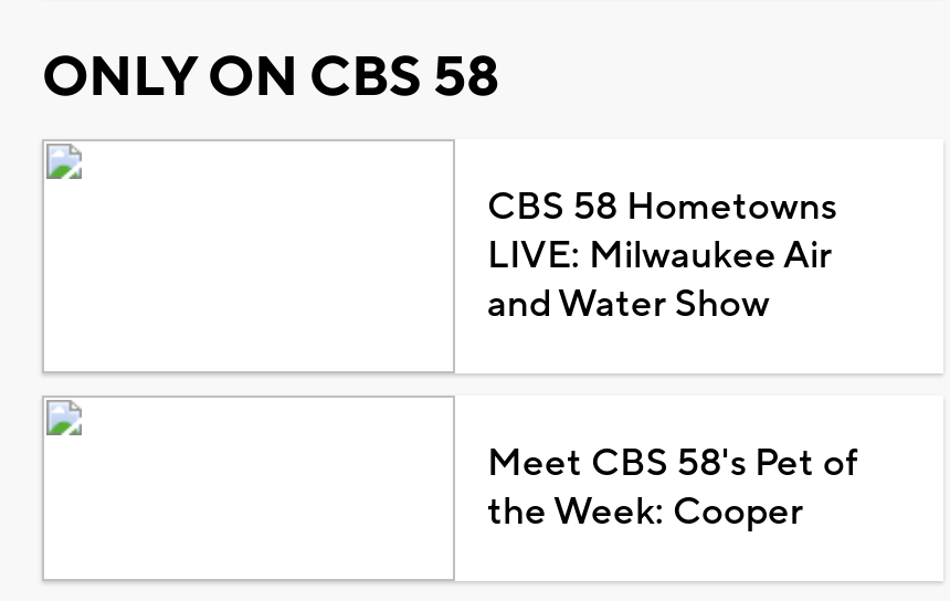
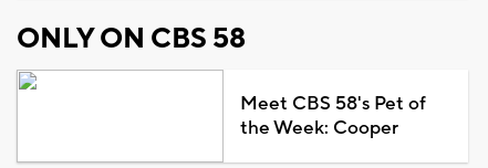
[487,183,836,329] CBS 58 Hometowns | LIVE: Milwaukee Air | and Water Show -> none

